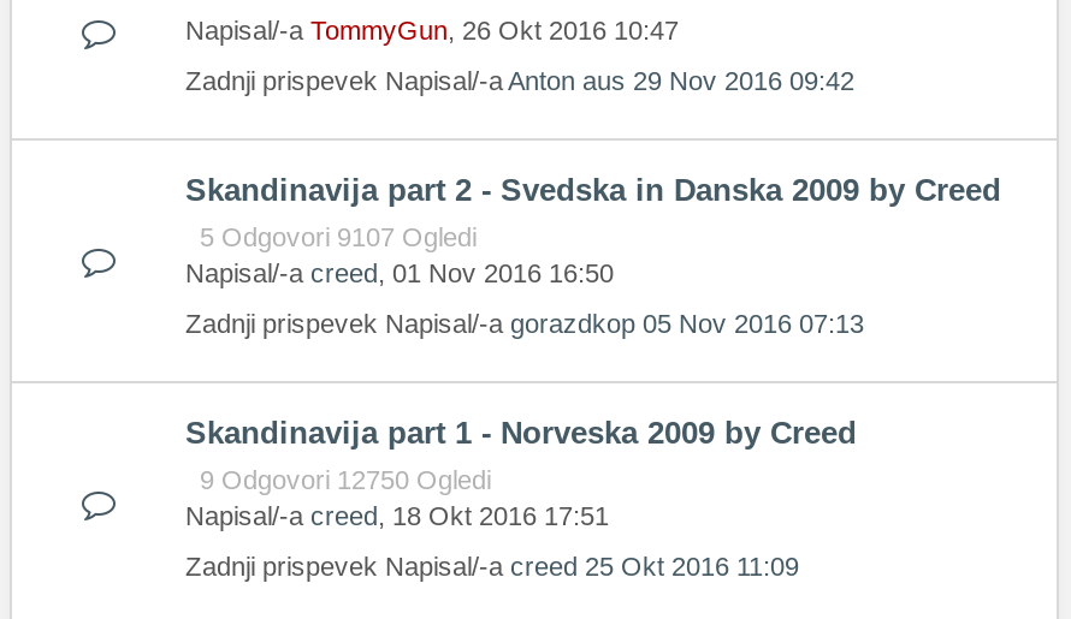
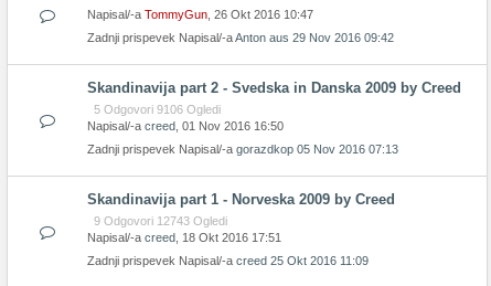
[200,222,477,251] 5 Odgovori 9107 Ogledi -> [94,103,221,116] 5 Odgovori 9106 Ogledi
[200,465,491,494] 9 Odgovori 12750 Ogledi -> [94,214,227,227] 9 Odgovori 12743 Ogledi

